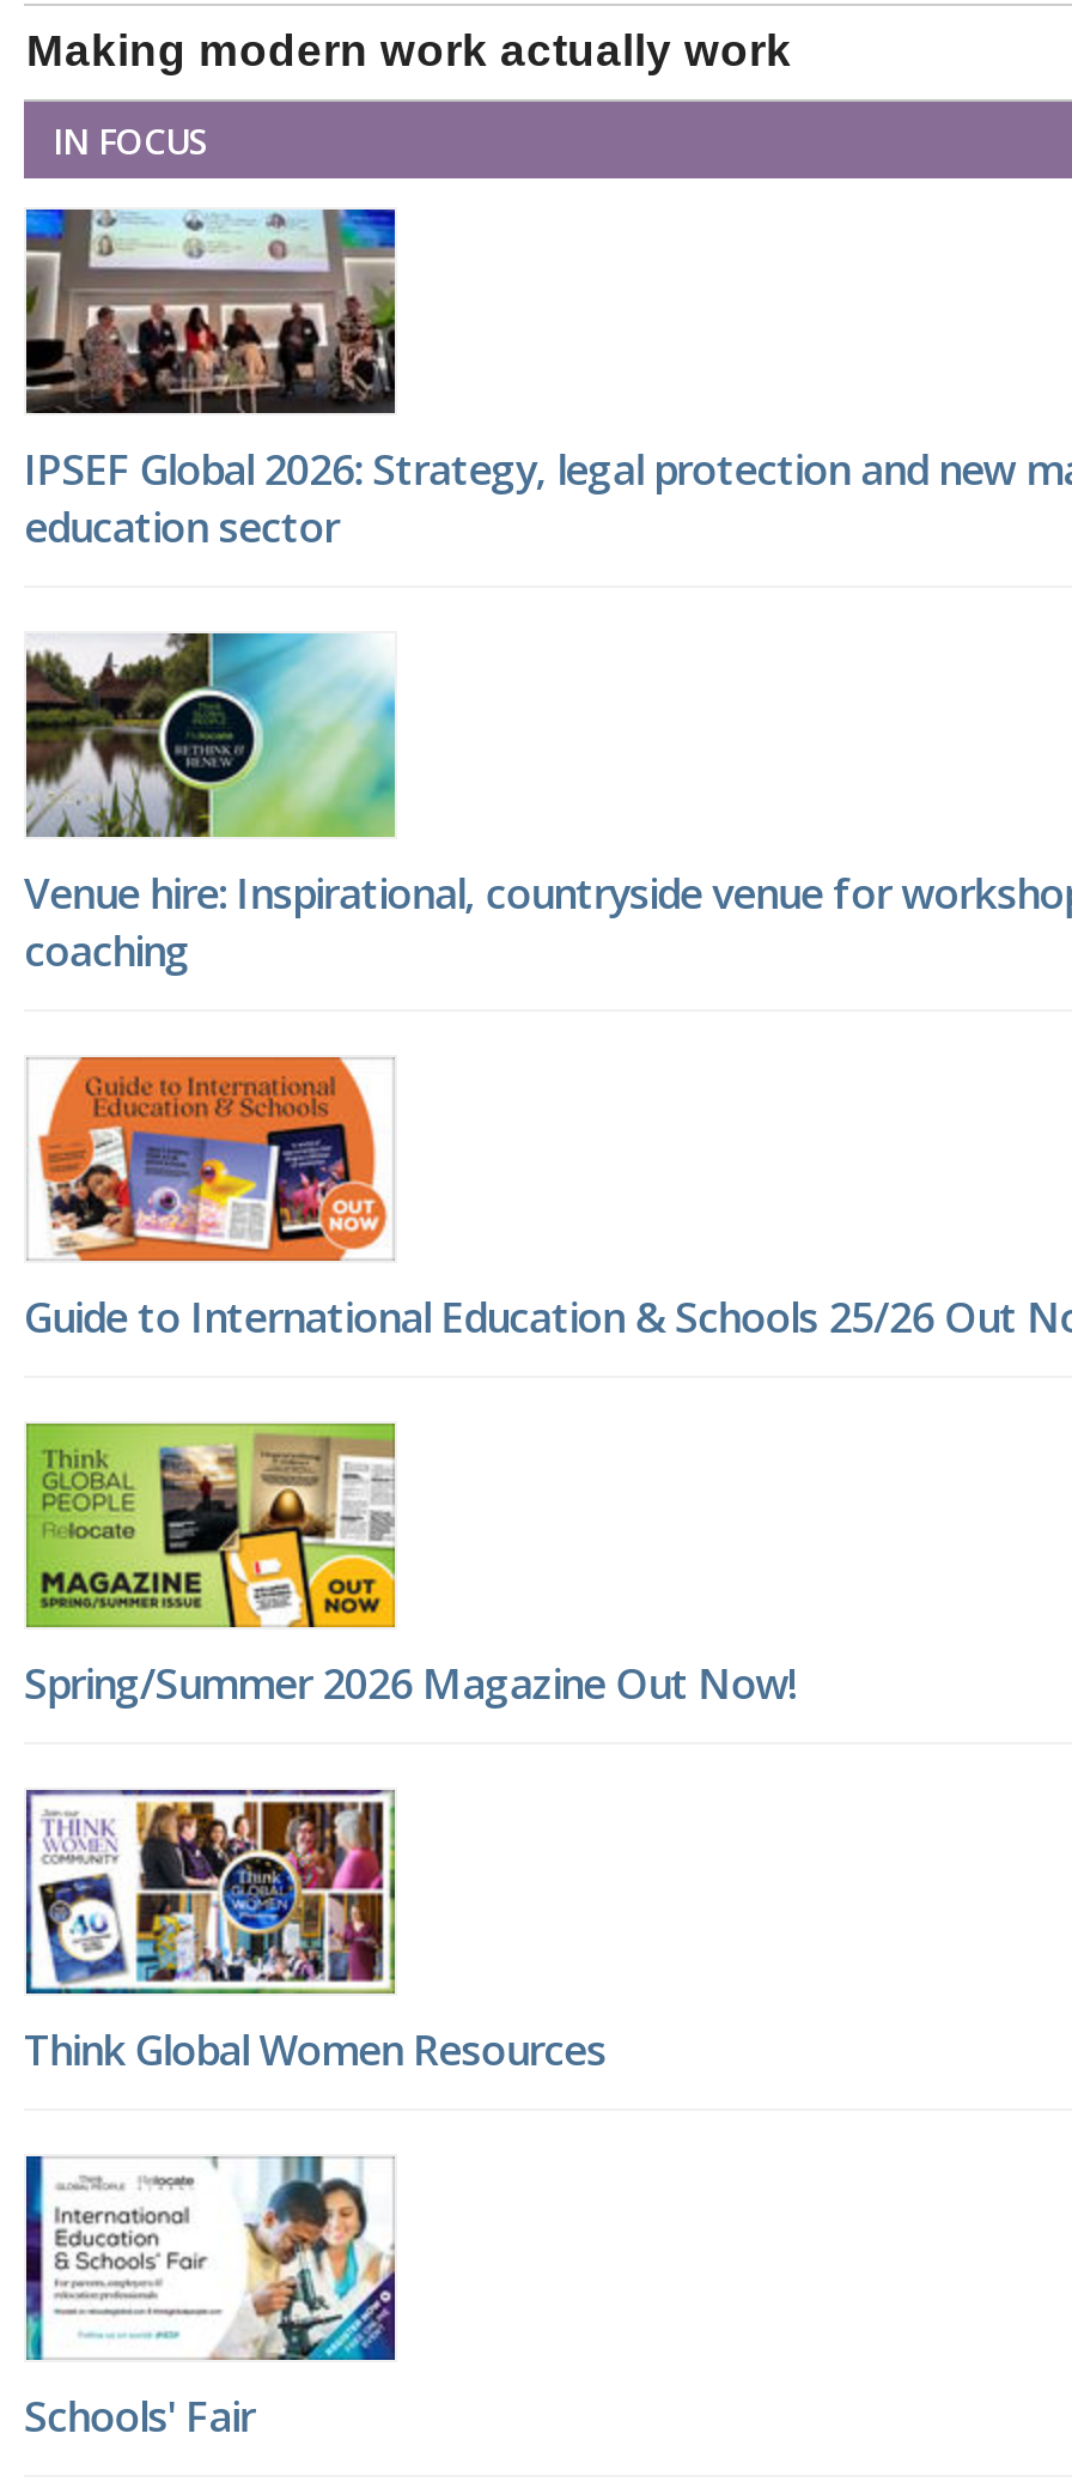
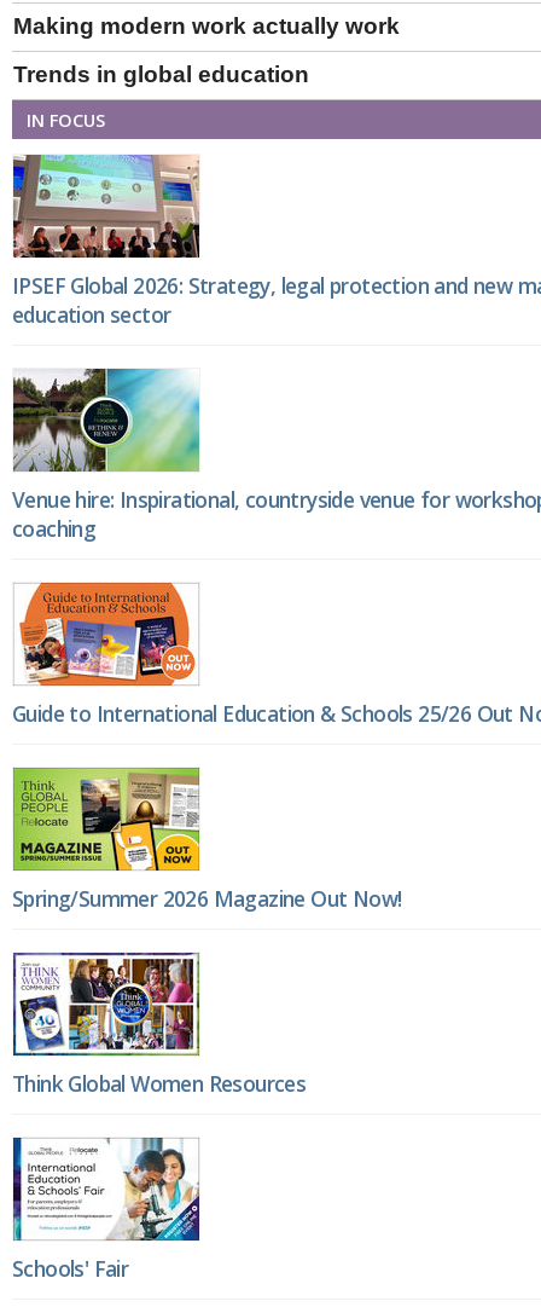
none -> [13,62,309,87] Trends in global education
[24,207,397,415] [image] -> [12,154,200,259] [image]

